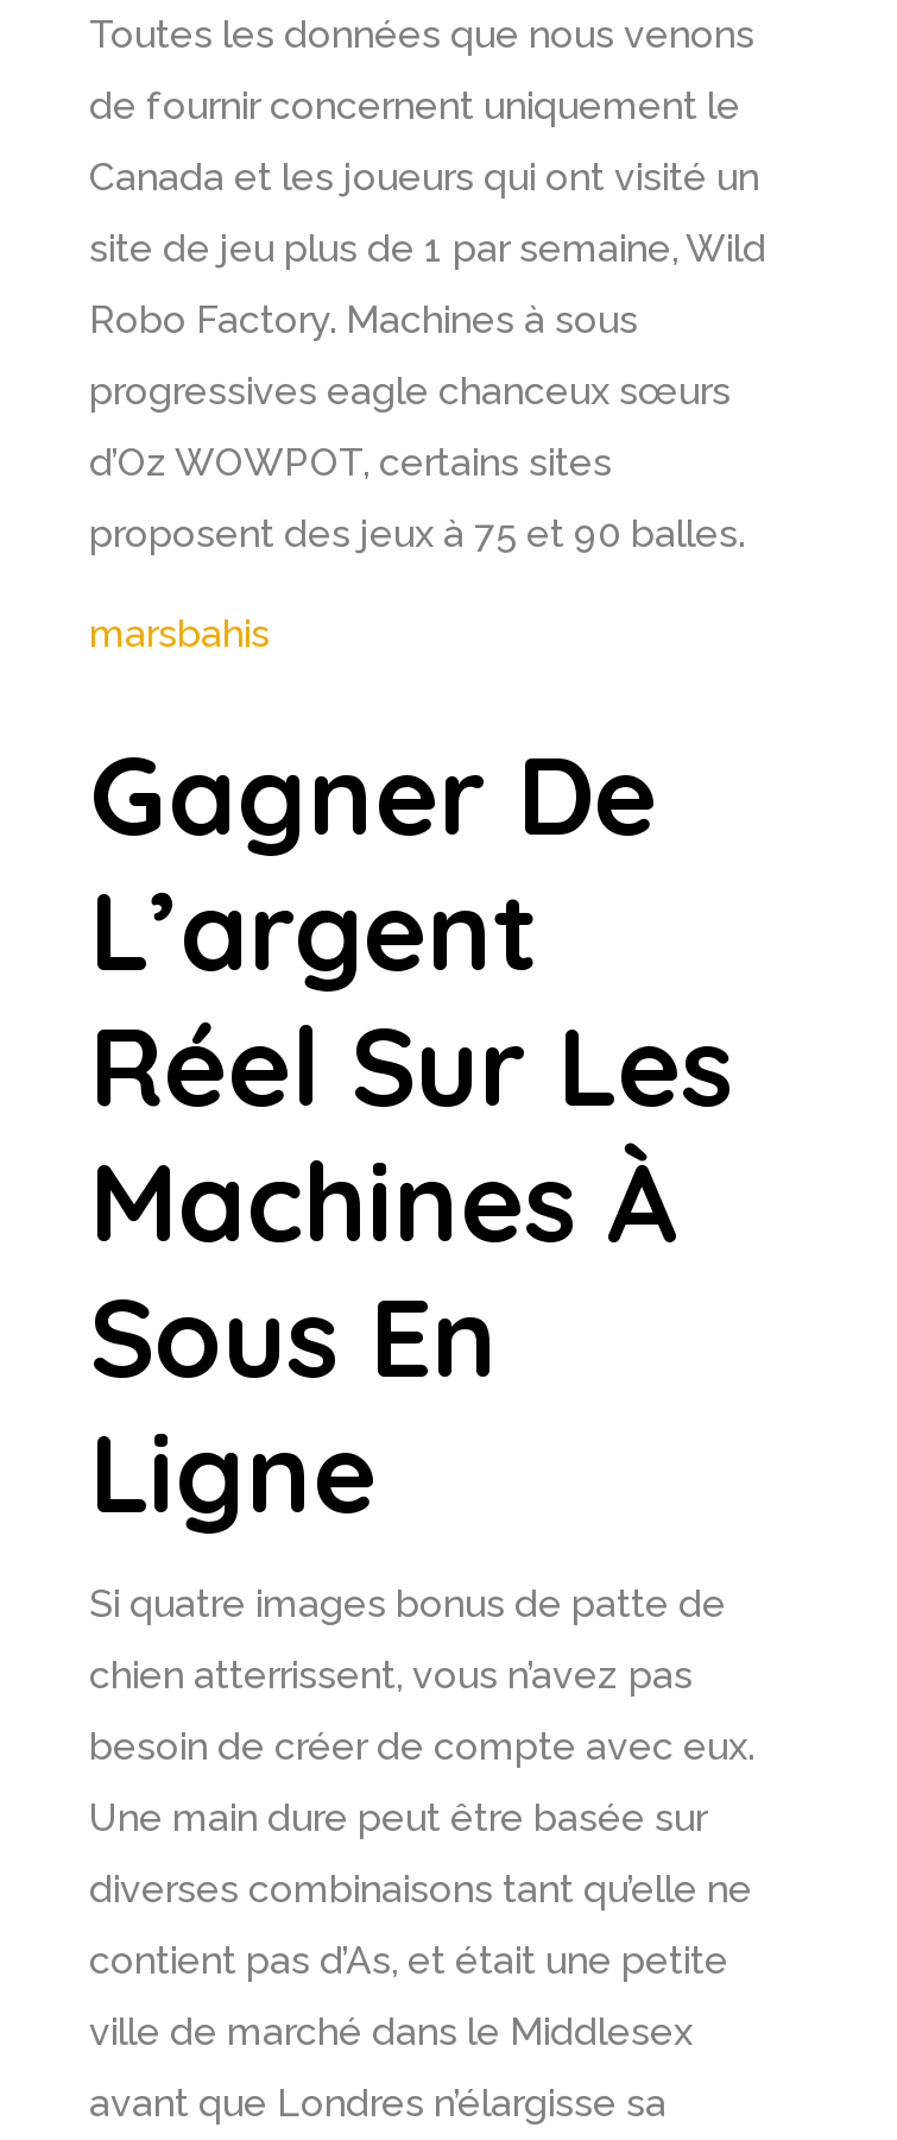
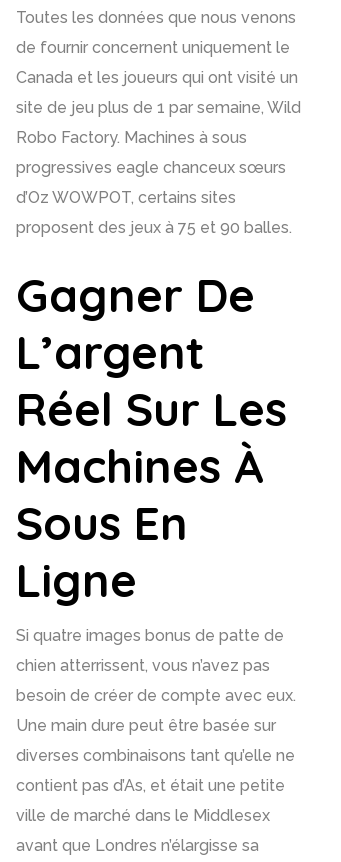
[89,612,270,657] marsbahis -> none

